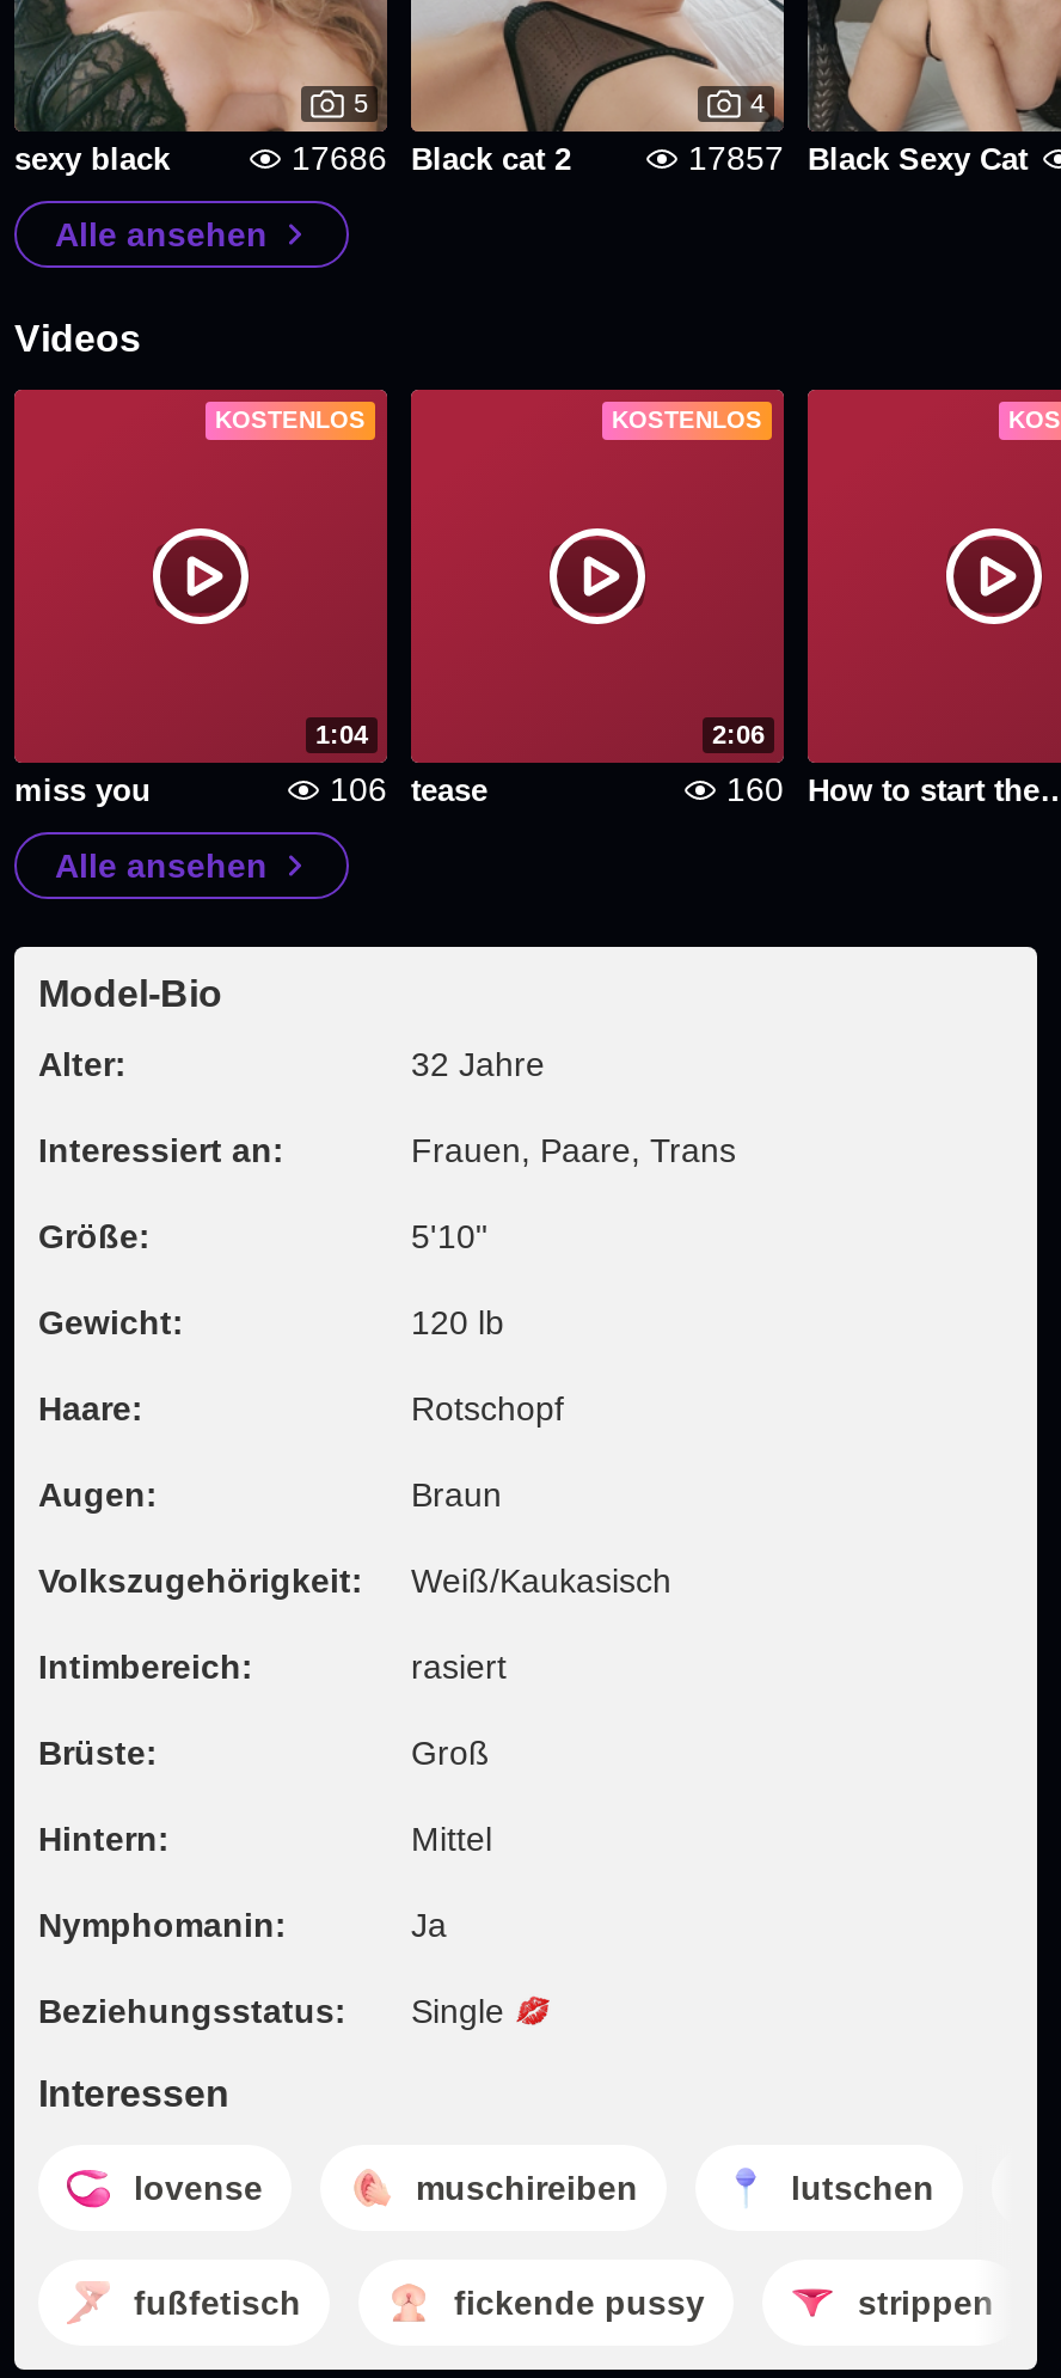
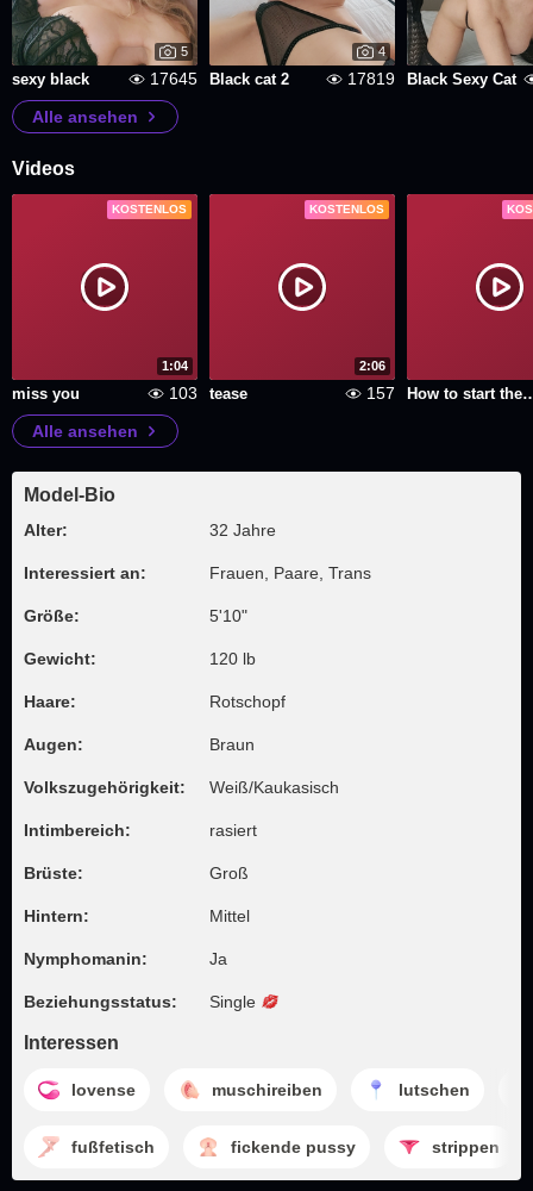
[292,139,571,177] 17686 Black cat 2 -> [150,69,289,88] 17645 Black cat 2
[688,139,1028,177] 17857 Black Sexy Cat -> [347,69,516,88] 17819 Black Sexy Cat
[330,770,487,808] 106 tease -> [169,384,247,403] 103 tease
[726,770,784,808] 160 -> [366,384,395,403] 157

